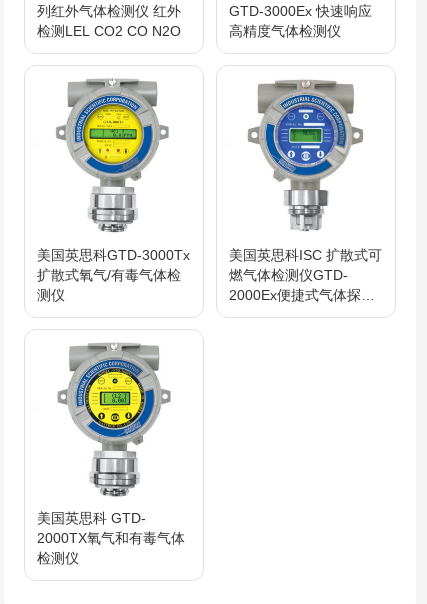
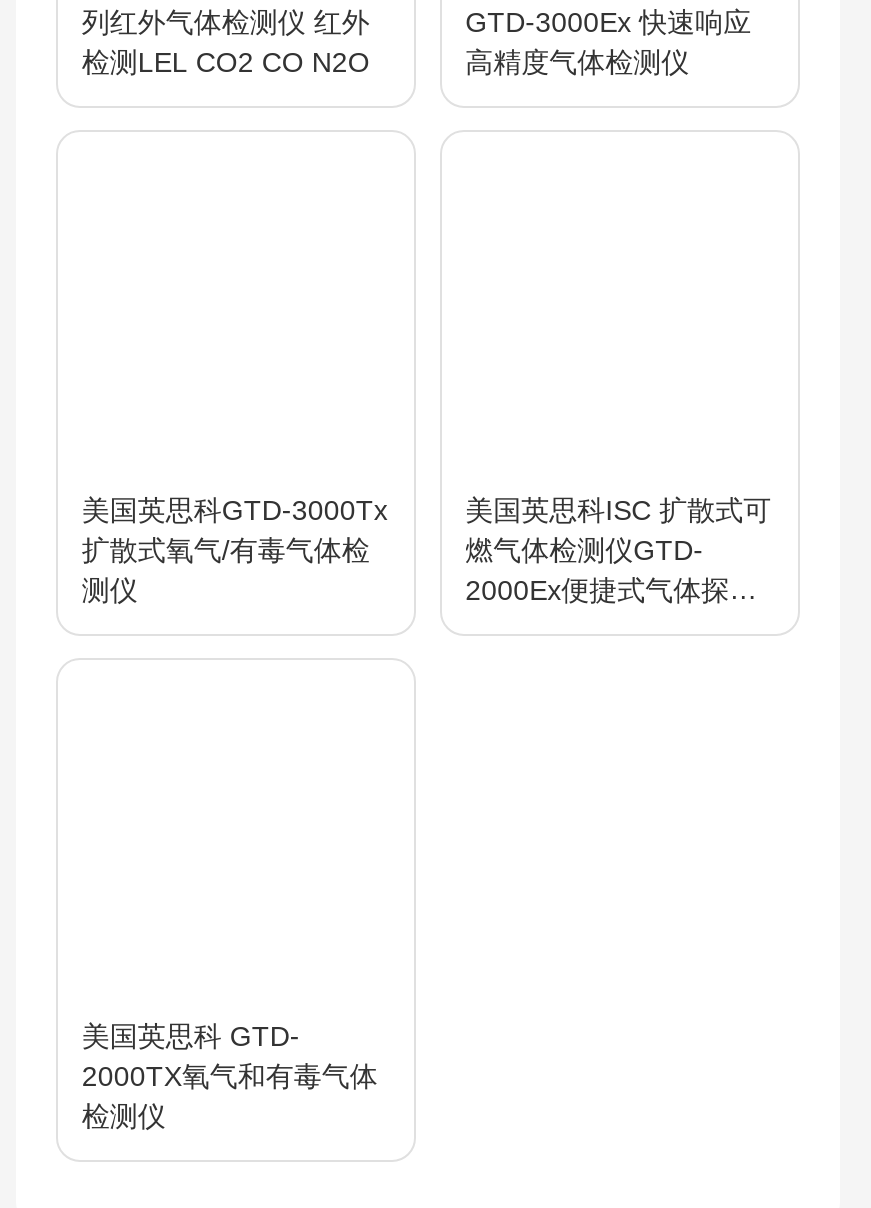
[55,78,169,233] [image] -> none
[247,79,364,232] [image] -> none
[57,342,171,498] [image] -> none

